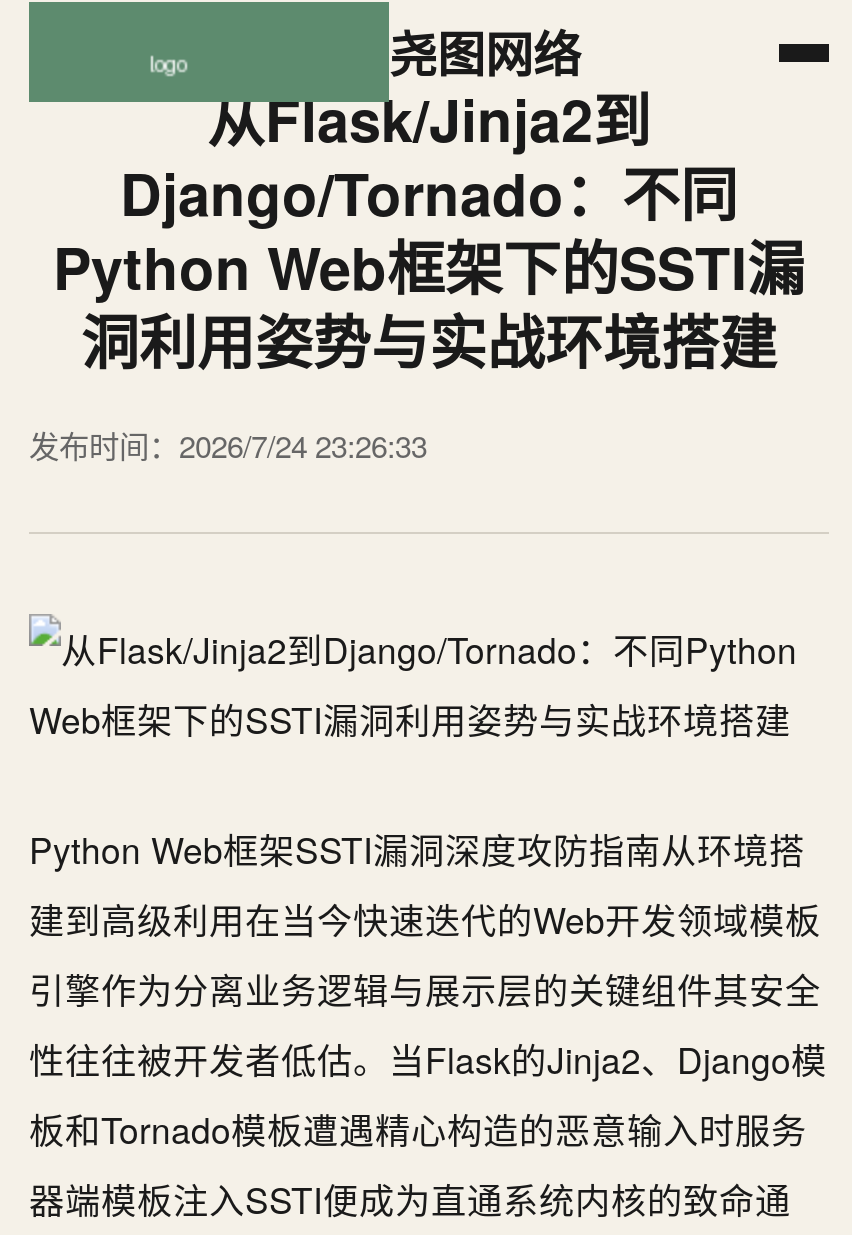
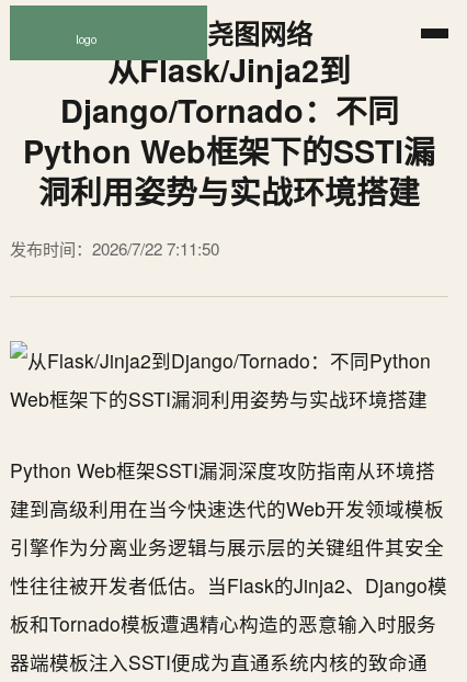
[29,424,427,466] 发布时间：2026/7/24 23:26:33 -> [10,237,219,260] 发布时间：2026/7/22 7:11:50

